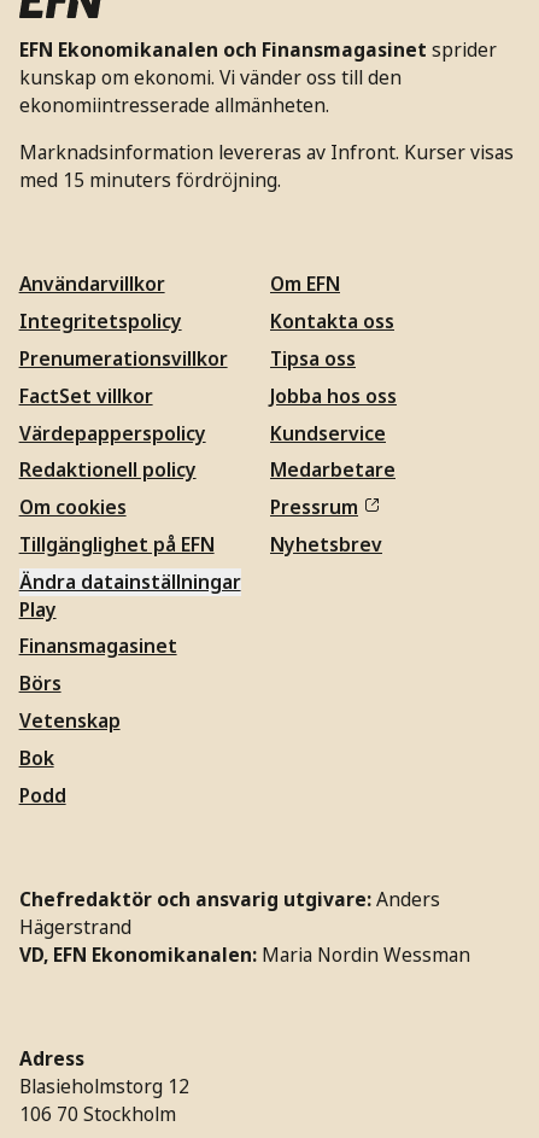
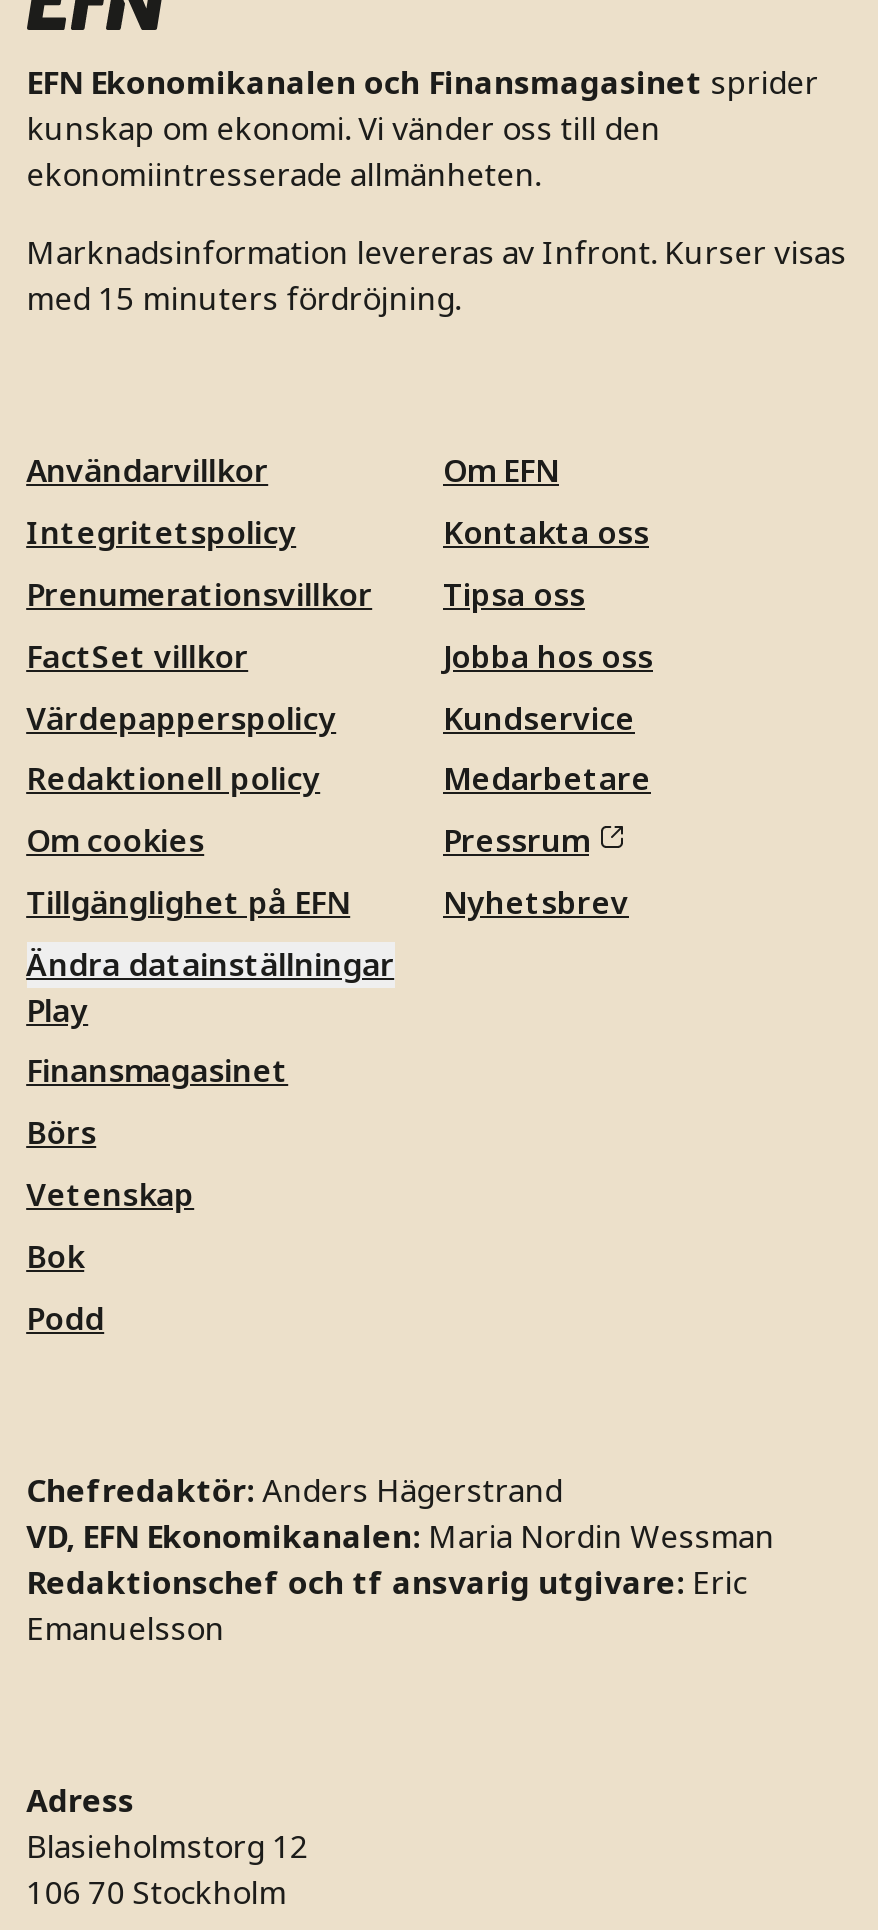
[19,886,440,940] Chefredaktör och ansvarig utgivare: Anders | Hägerstrand -> [26,1468,562,1512] Chefredaktör: Anders Hägerstrand
moved [19,941,470,968] -> [26,1514,774,1558]: VD, EFN Ekonomikanalen: Maria Nordin Wessman
none -> [26,1560,746,1650] Redaktionschef och tf ansvarig utgivare: Eric | Emanuelsson

